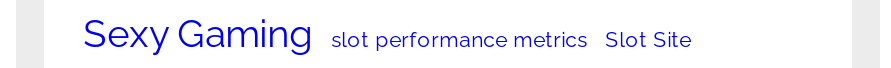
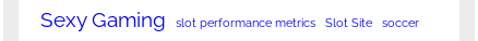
none -> [382,16,419,29] soccer

